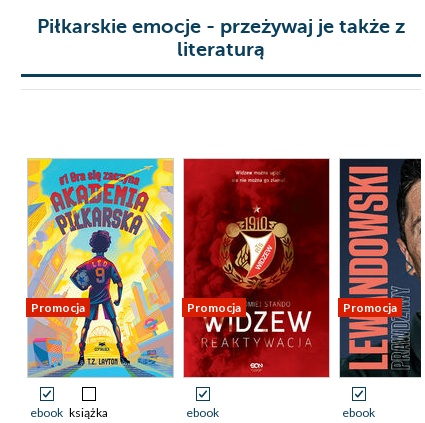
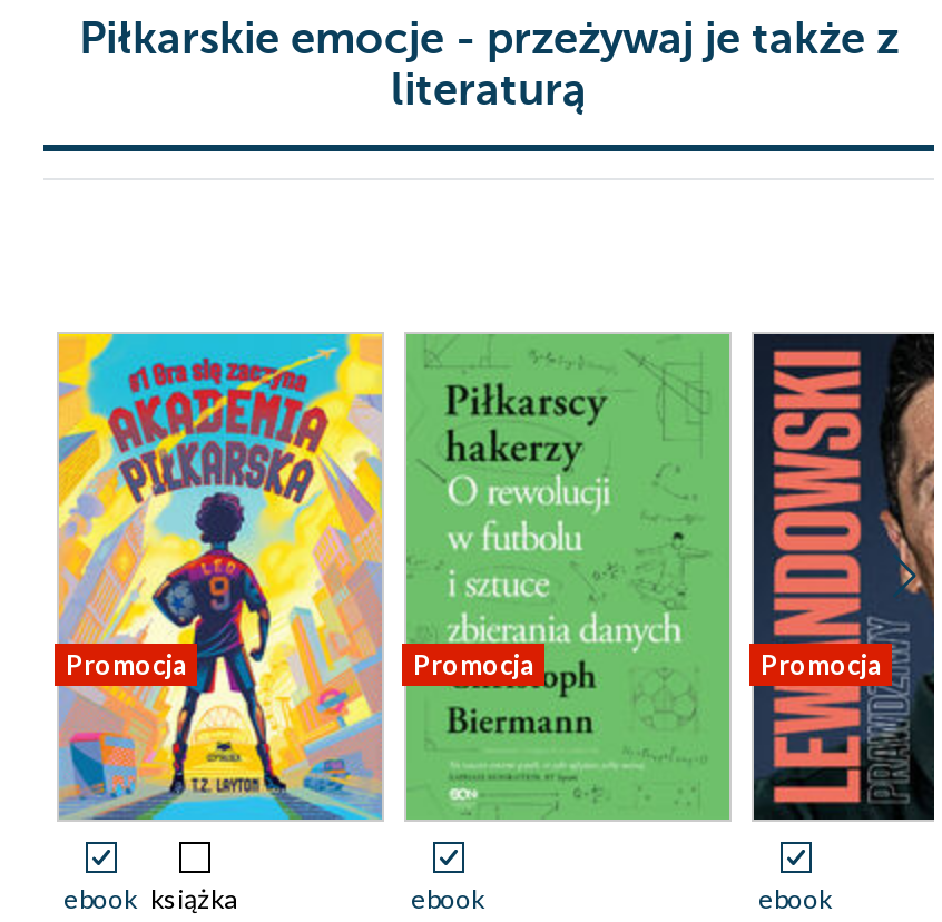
[183,158,330,378] [image] -> [404,332,732,822] [image]

